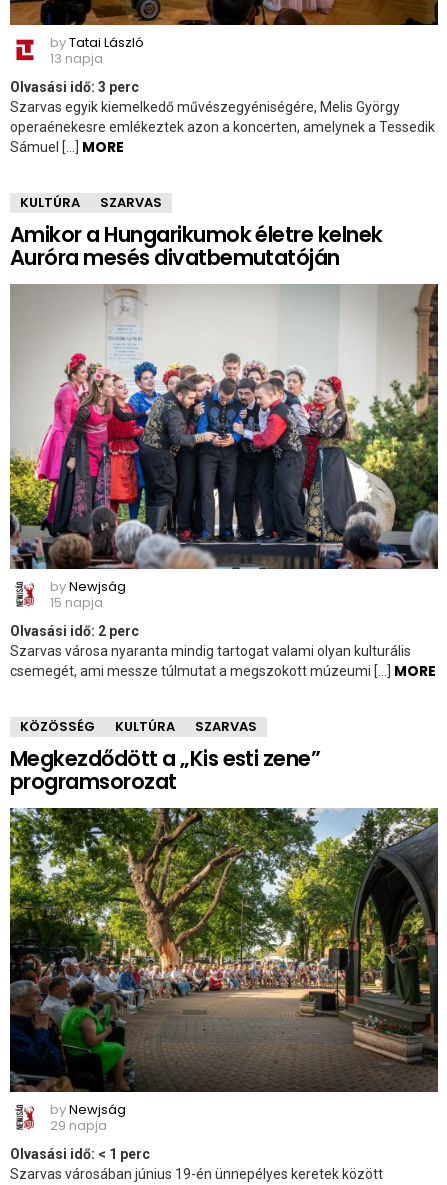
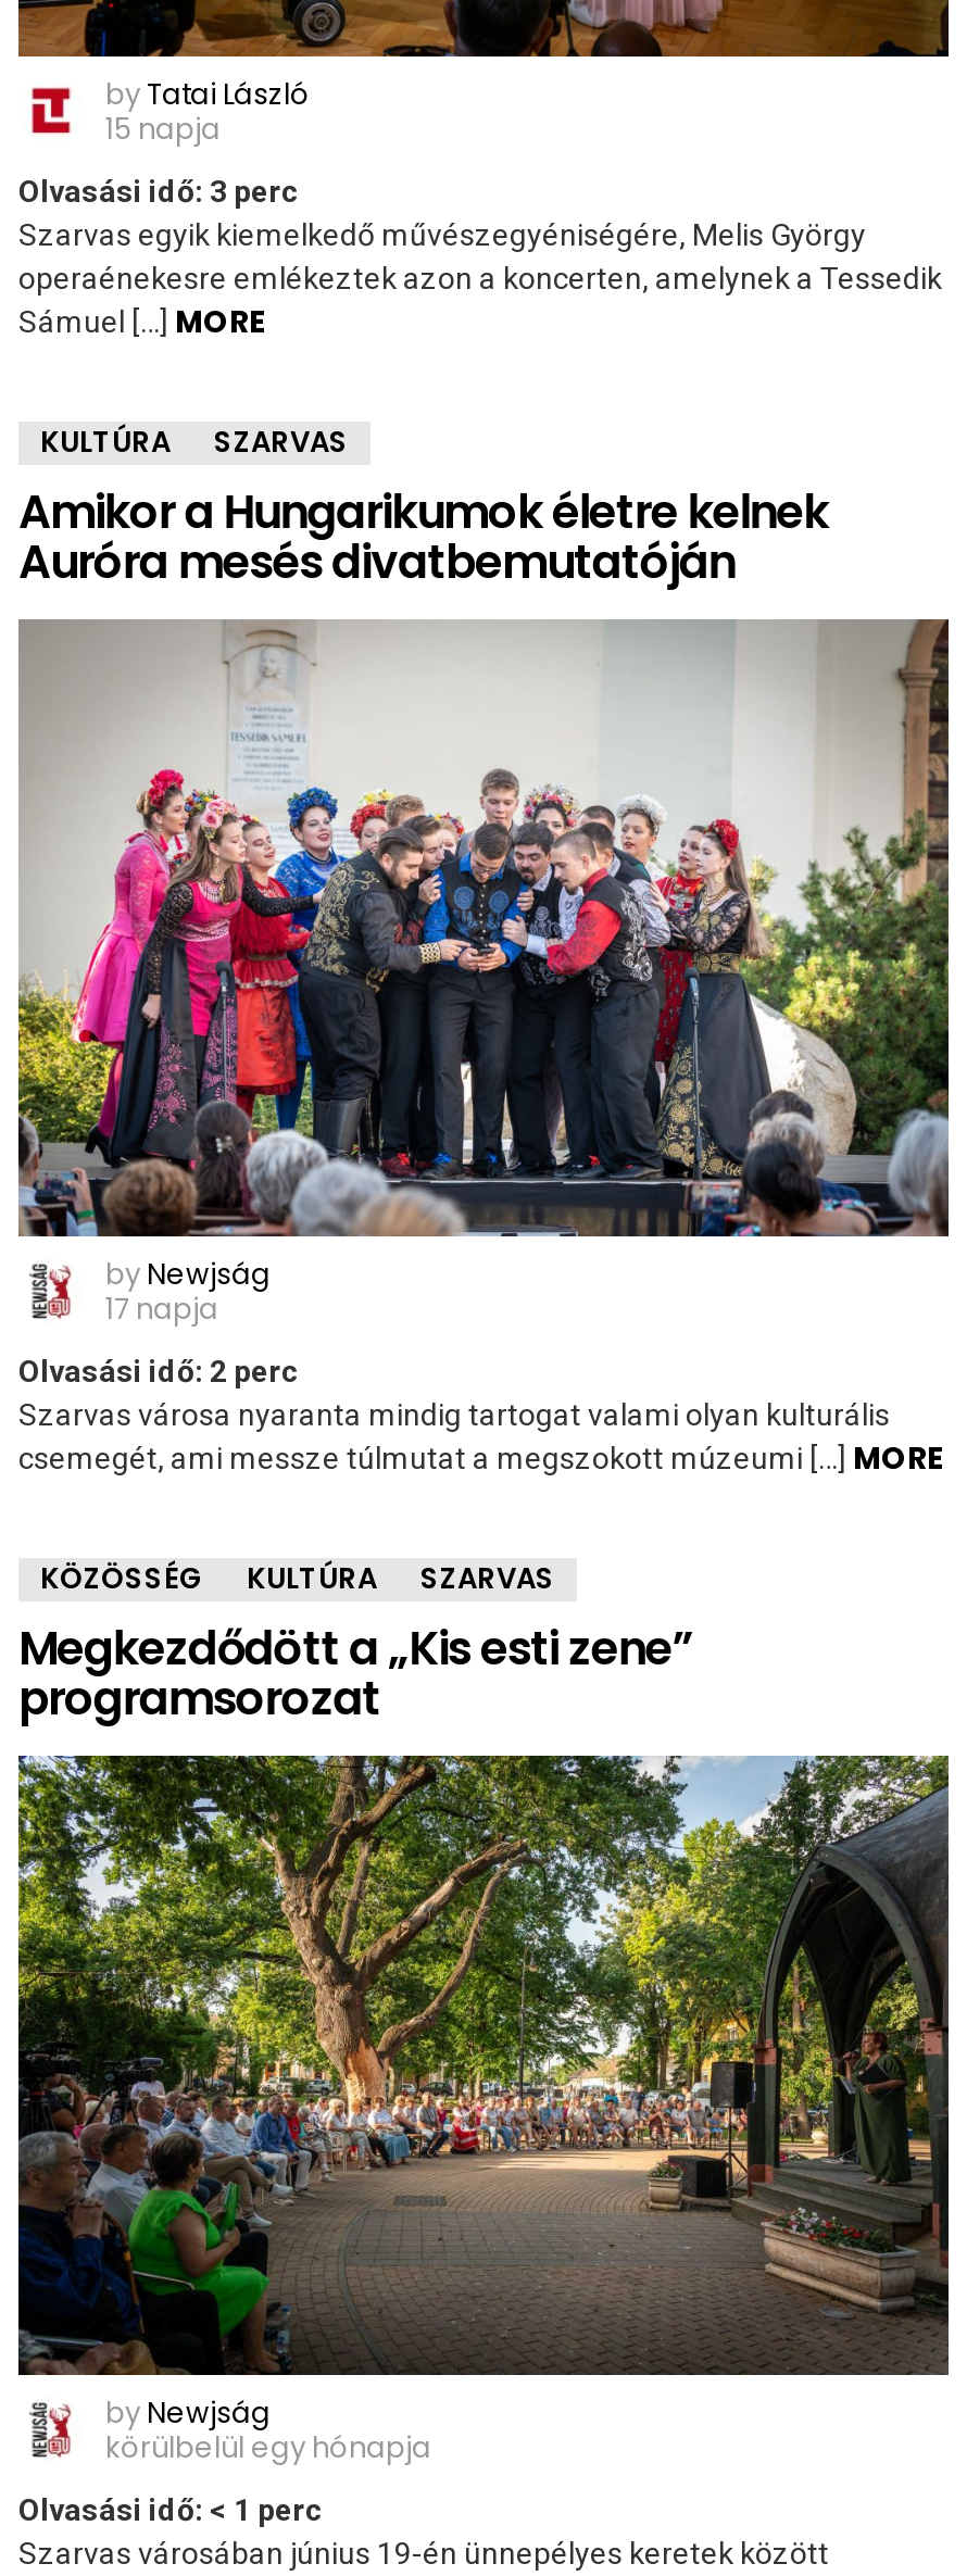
[50,49,103,68] 13 napja -> [105,107,221,149] 15 napja
[50,593,103,612] 15 napja -> [105,1289,218,1330] 17 napja
[50,1116,107,1135] 29 napja -> [105,2426,431,2468] körülbelül egy hónapja

